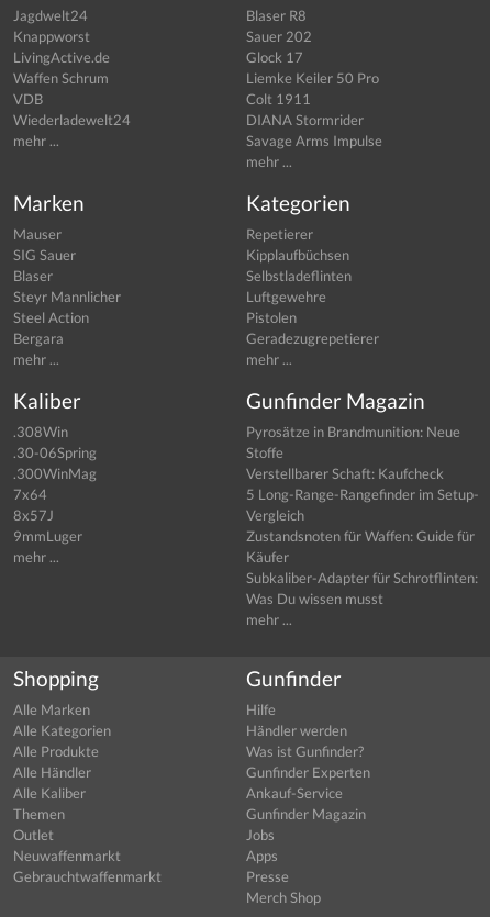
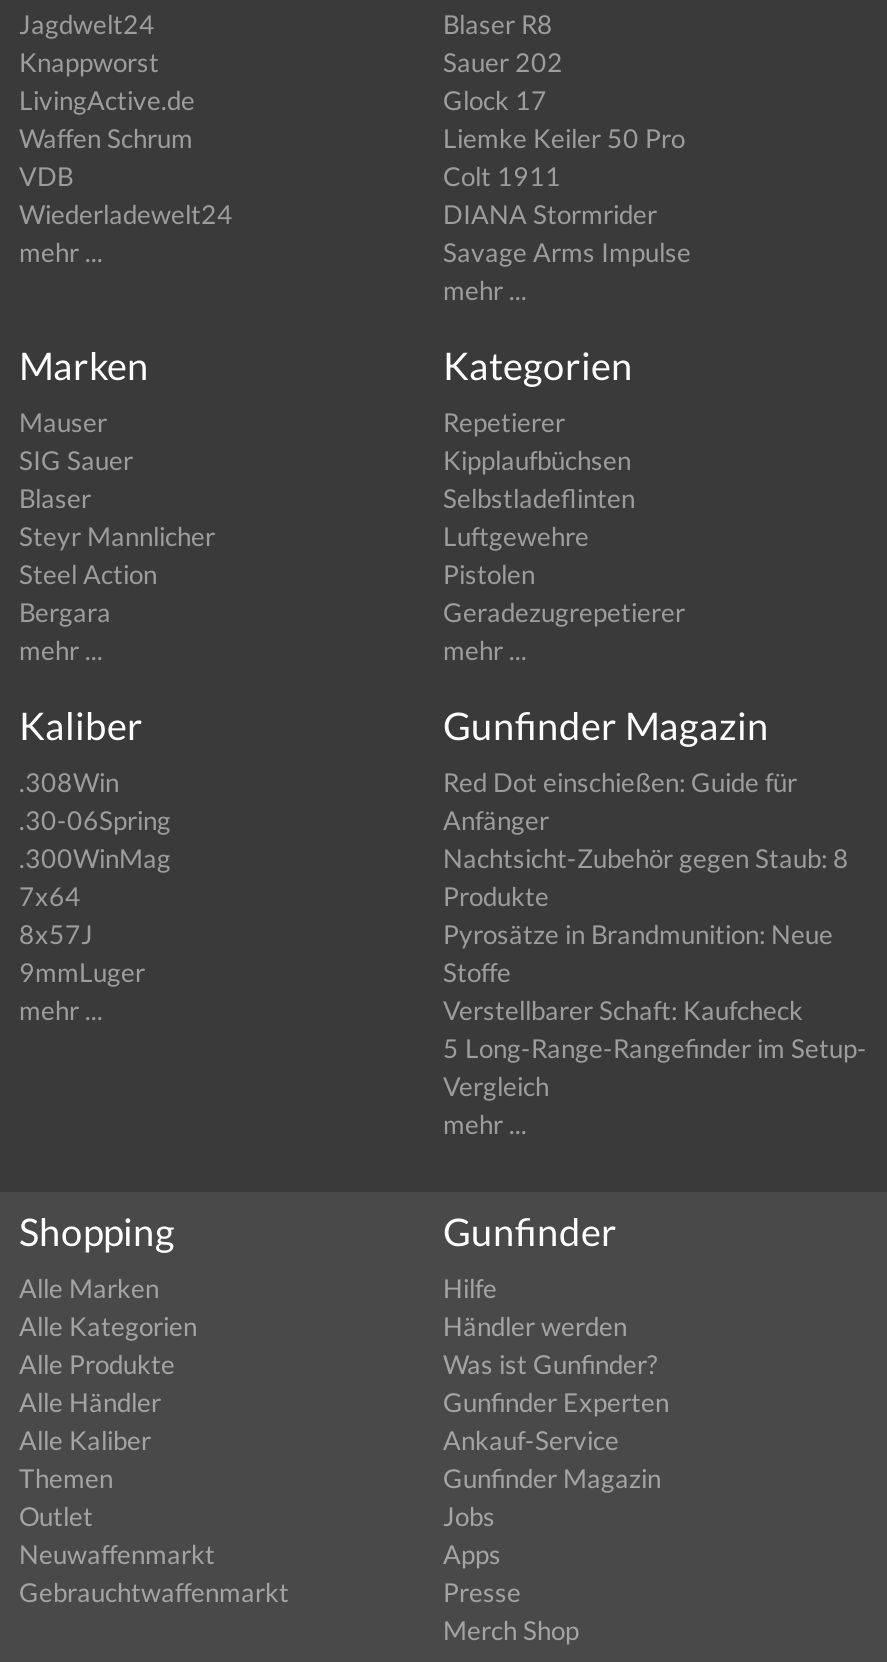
moved [246,423,479,524] -> [443,919,867,1103]: Pyrosätze in Brandmunition: Neue | Stoffe | Verstellbarer Schaft: Kaufcheck | 5 Long-Range-Rangefinder im Setup- | Vergleich
none -> [443,767,849,913] Red Dot einschießen: Guide für | Anfänger | Nachtsicht-Zubehör gegen Staub: 8 | Produkte
[246,528,478,608] Zustandsnoten für Waffen: Guide für | Käufer | Subkaliber-Adapter für Schrotflinten: | Was Du wissen musst -> none

